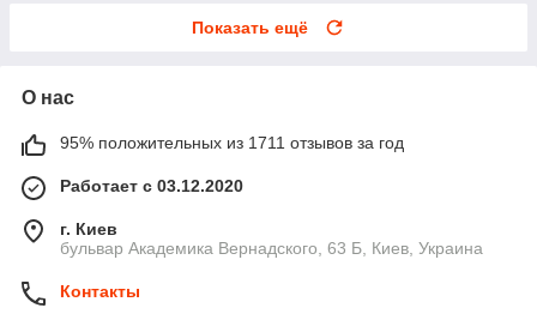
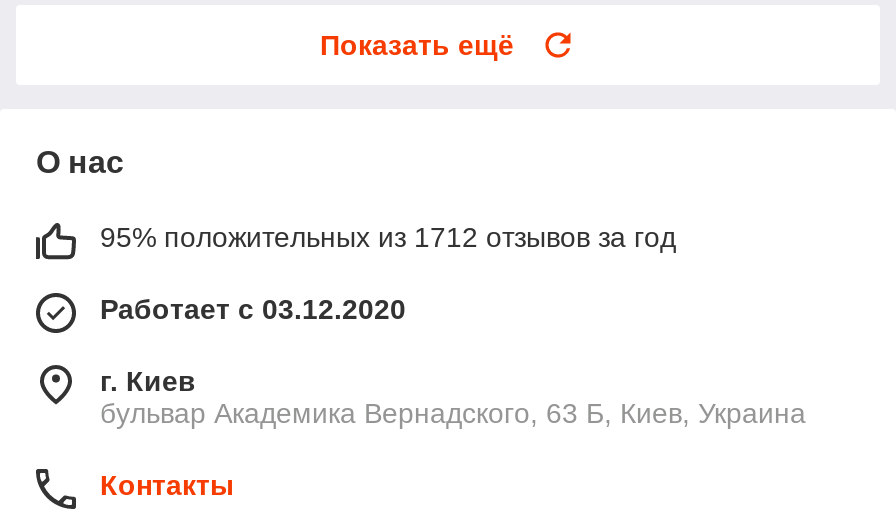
[60,133,404,152] 95% положительных из 1711 отзывов за год -> [100,221,676,253] 95% положительных из 1712 отзывов за год

